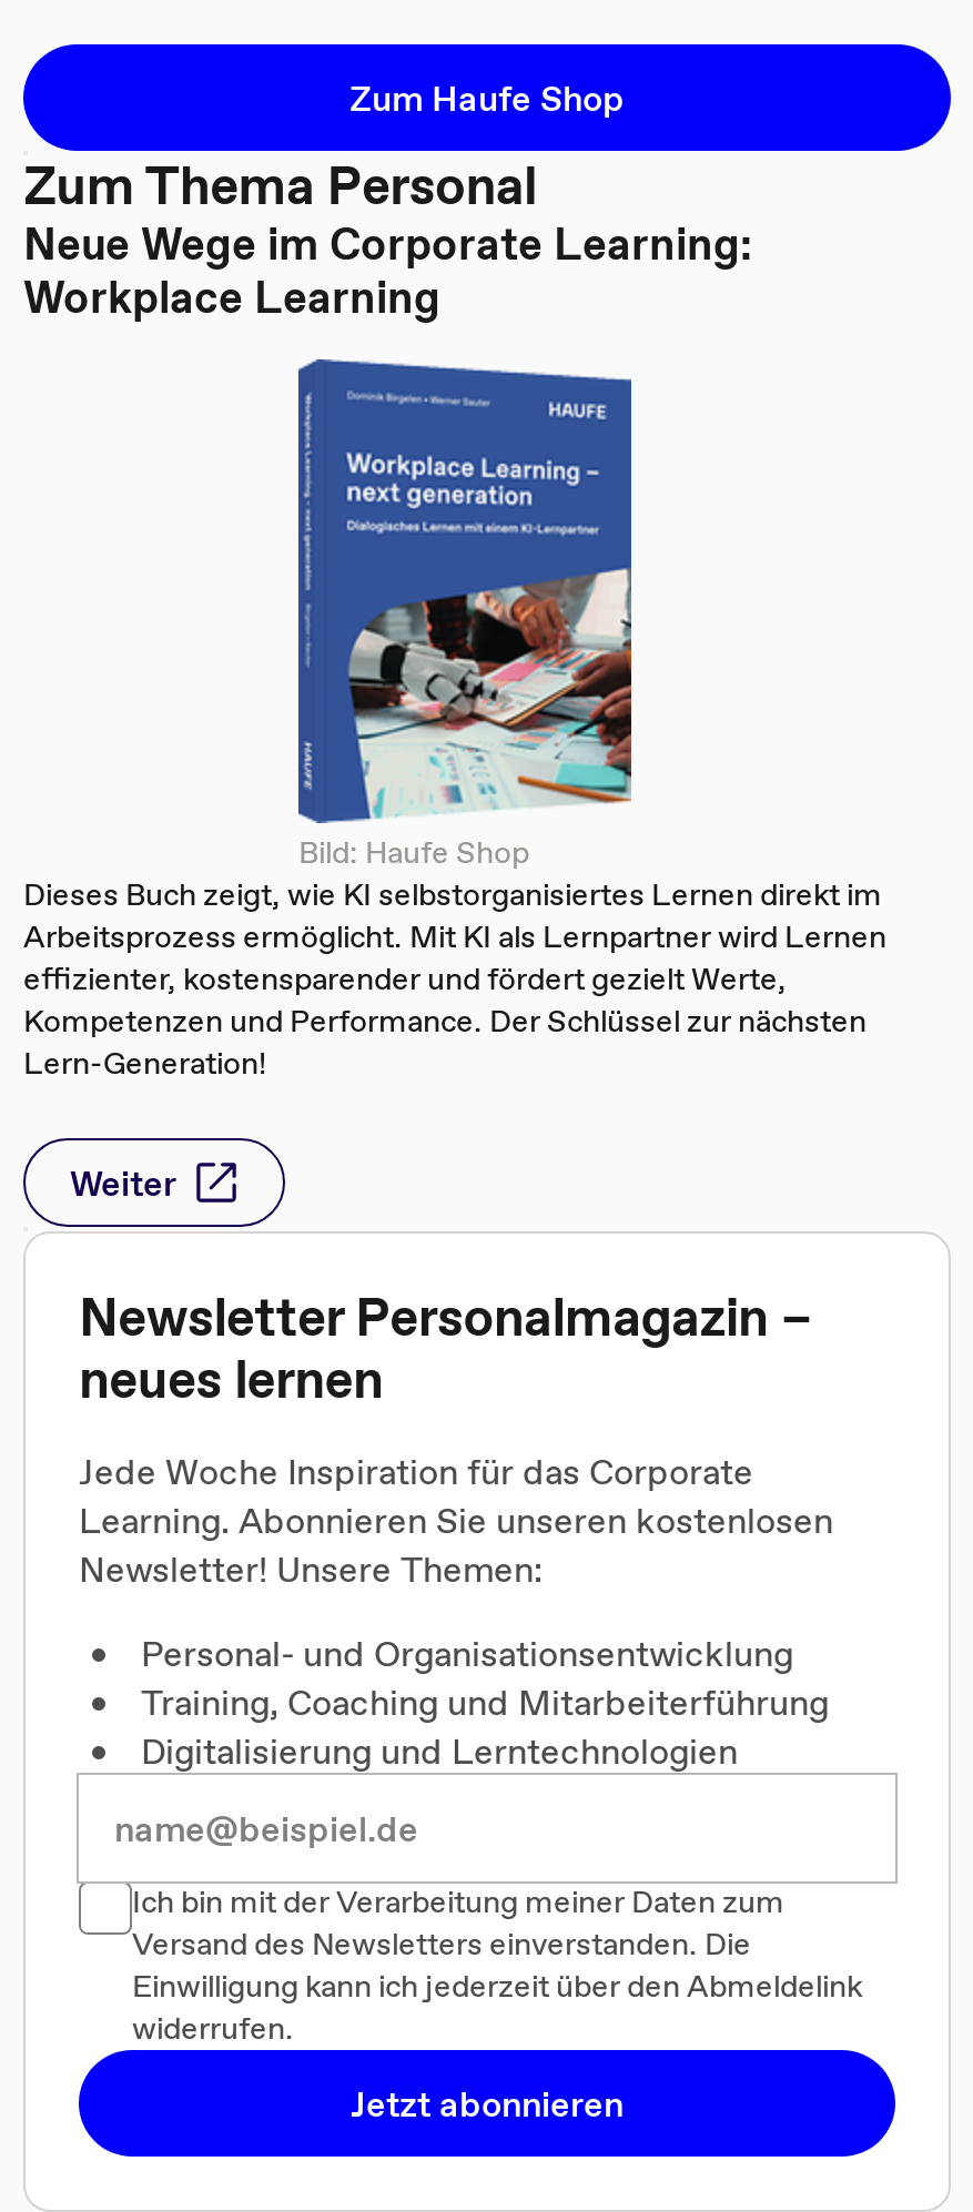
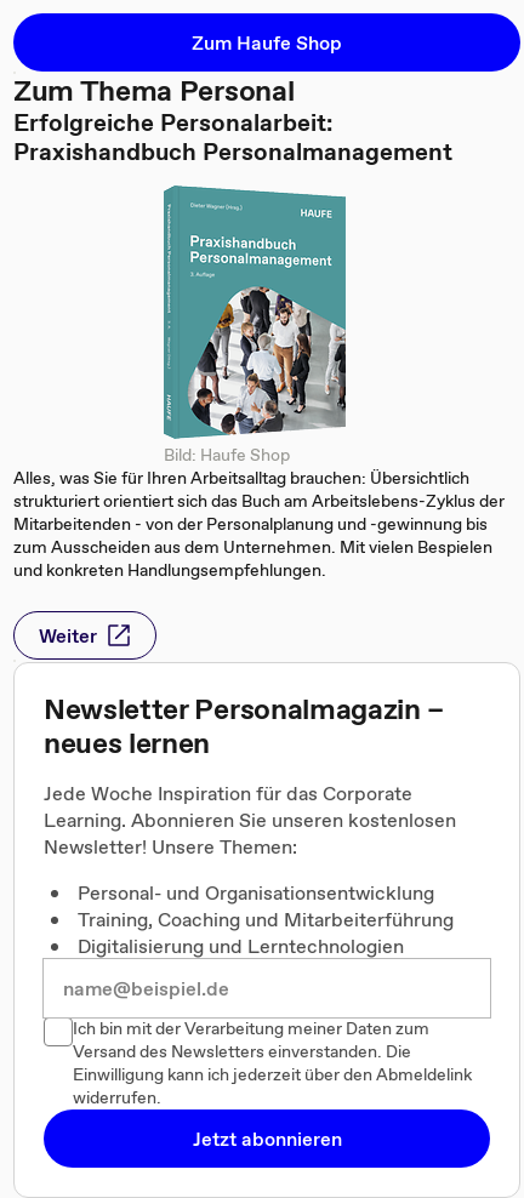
[23,213,751,328] Neue Wege im Corporate Learning: | Workplace Learning -> [13,105,452,169] Erfolgreiche Personalarbeit: | Praxishandbuch Personalmanagement
[23,359,886,1085] [image] | Dieses Buch zeigt, wie KI selbstorganisiertes Lernen direkt im | Arbeitsprozess ermöglicht. Mit KI als Lernpartner wird Lernen | effizienter, kostensparender und fördert gezielt Werte, | Kompetenzen und Performance. Der Schlüssel zur nächsten | Lern-Generation! -> [13,186,505,582] [image] | Alles, was Sie für Ihren Arbeitsalltag brauchen: Übersichtlich | strukturiert orientiert sich das Buch am Arbeitslebens-Zyklus der | Mitarbeitenden - von der Personalplanung und -gewinnung bis | zum Ausscheiden aus dem Unternehmen. Mit vielen Bespielen | und konkreten Handlungsempfehlungen.

